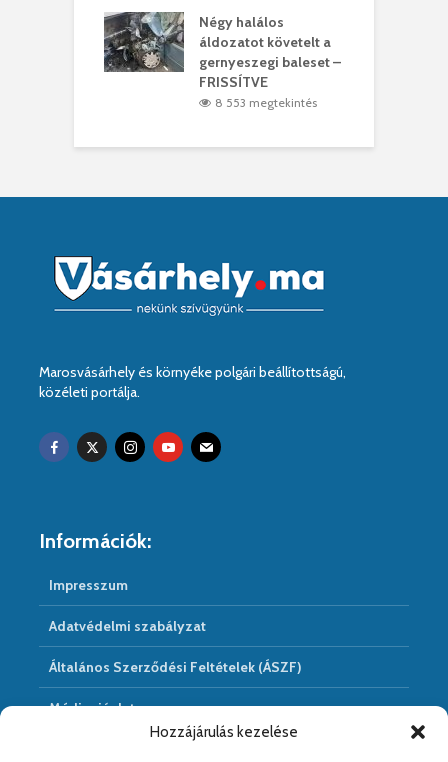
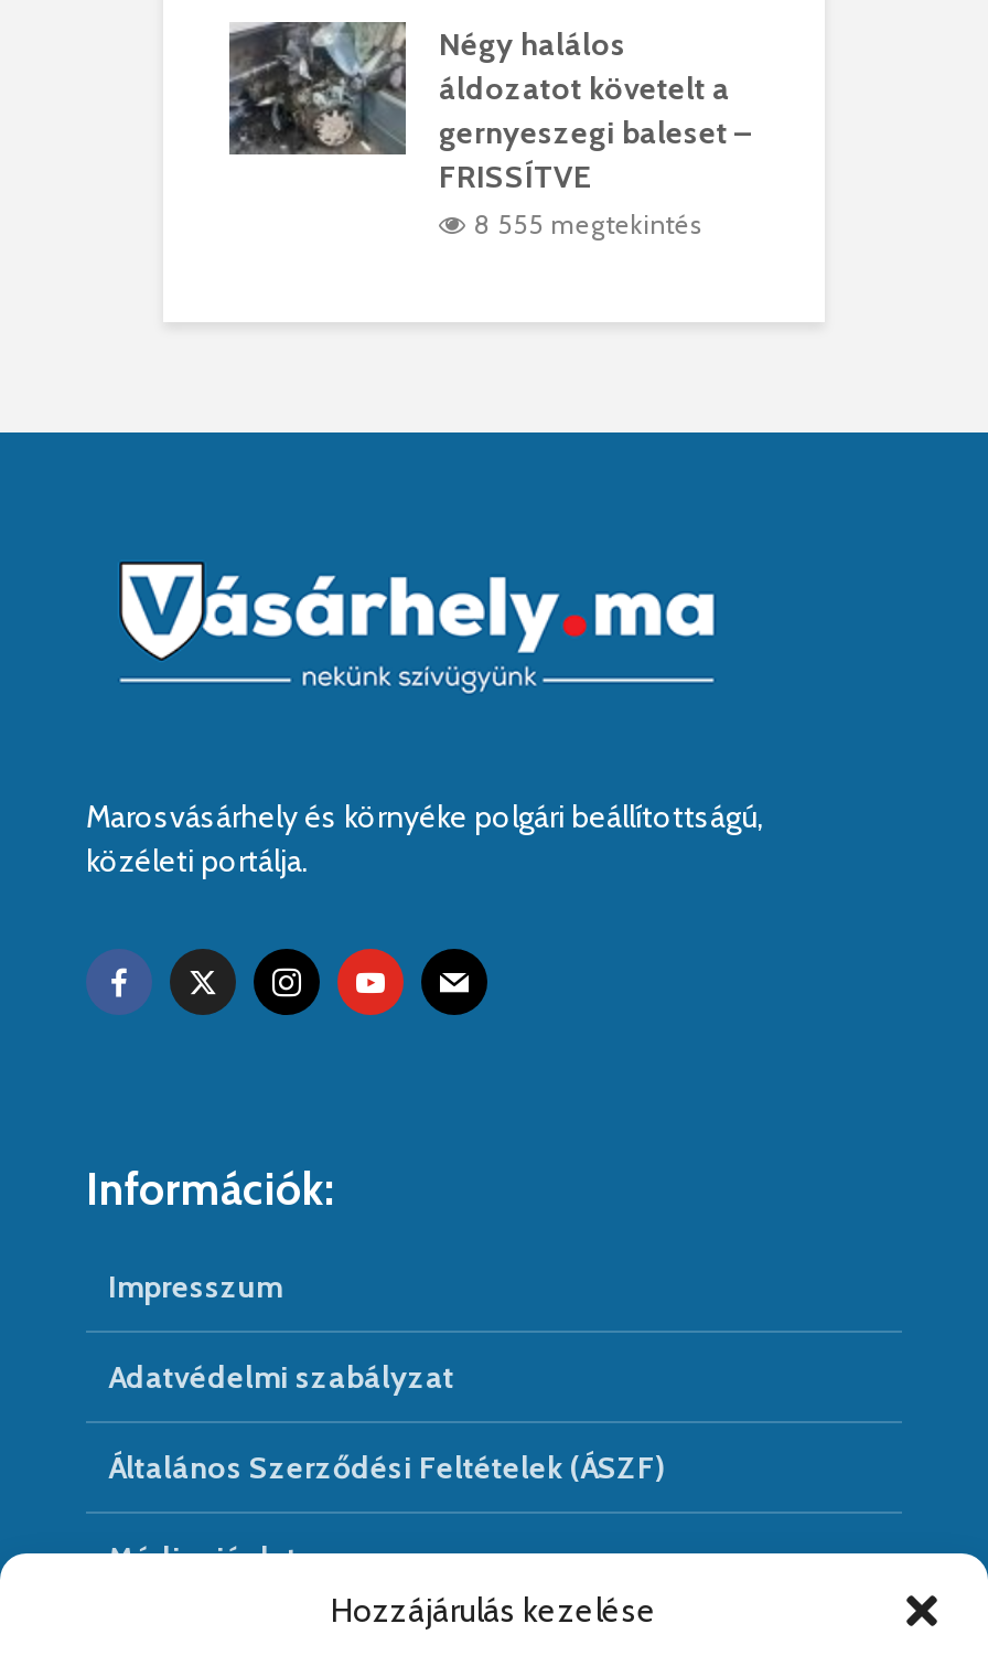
[215,95,317,110] 8 553 megtekintés -> [474,206,701,239] 8 555 megtekintés

